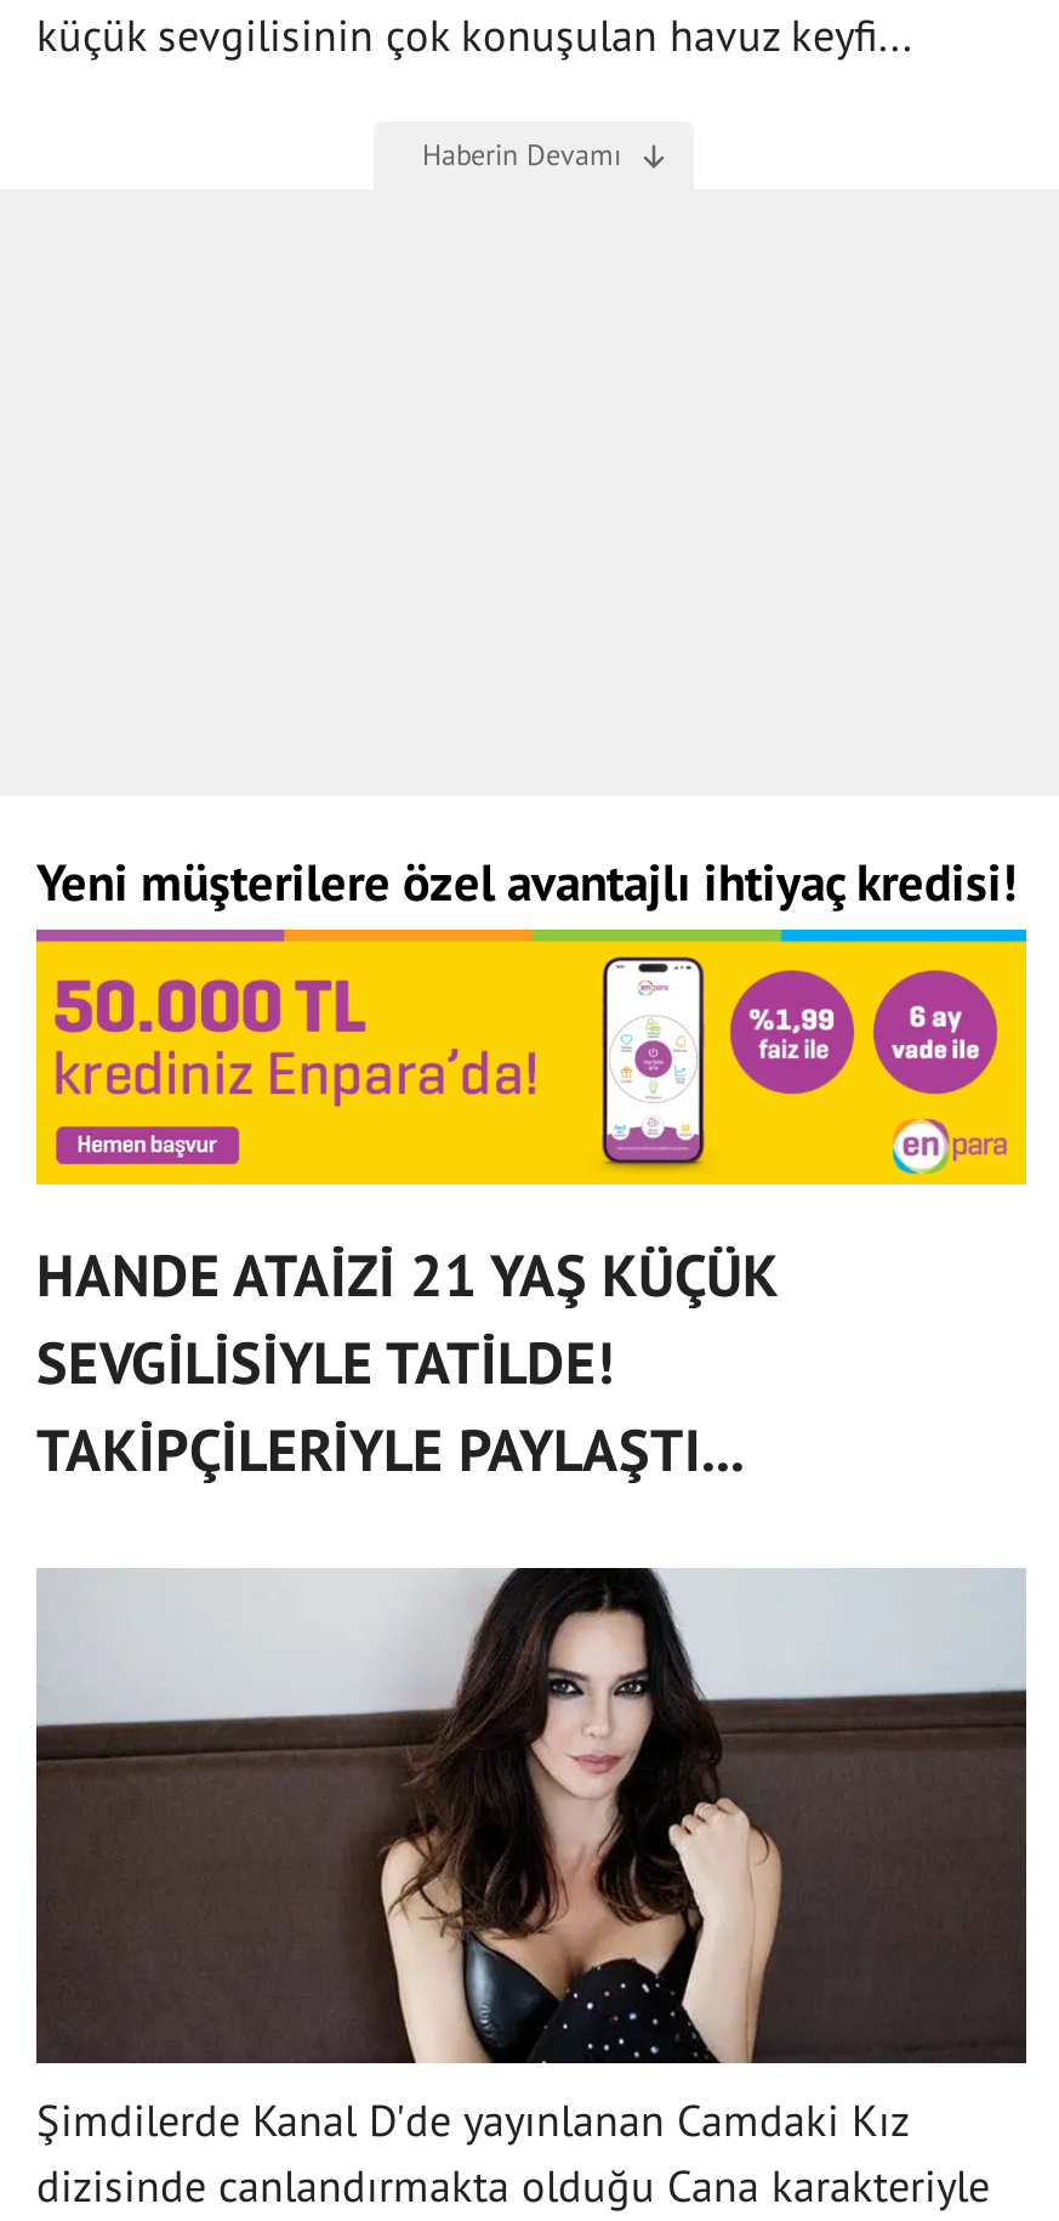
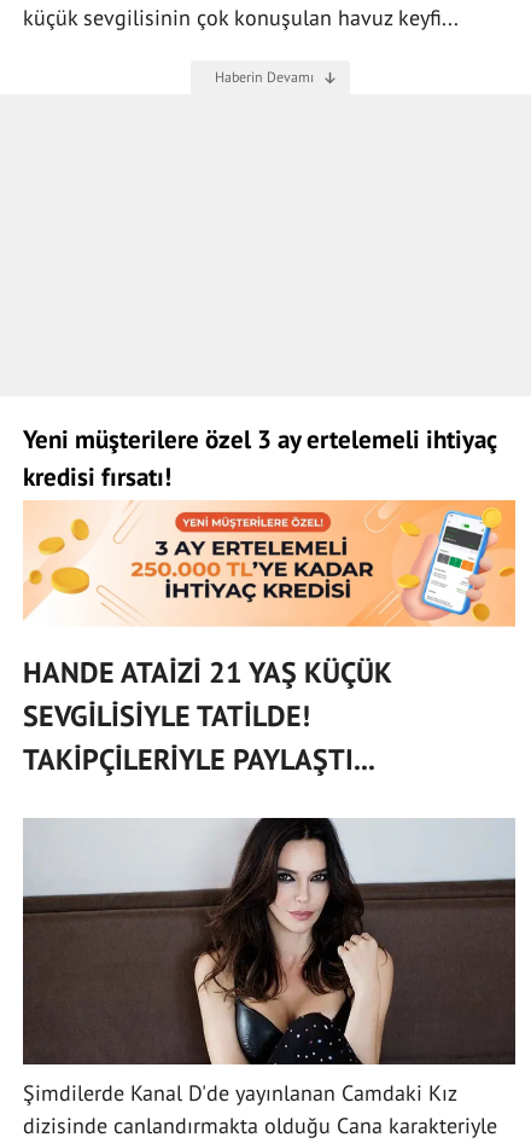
[36,849,1017,915] Yeni müşterilere özel avantajlı ihtiyaç kredisi! -> [23,423,496,493] Yeni müşterilere özel 3 ay ertelemeli ihtiyaç | kredisi fırsatı!
[34,932,1029,1187] [image] -> [23,501,517,627] [image]

